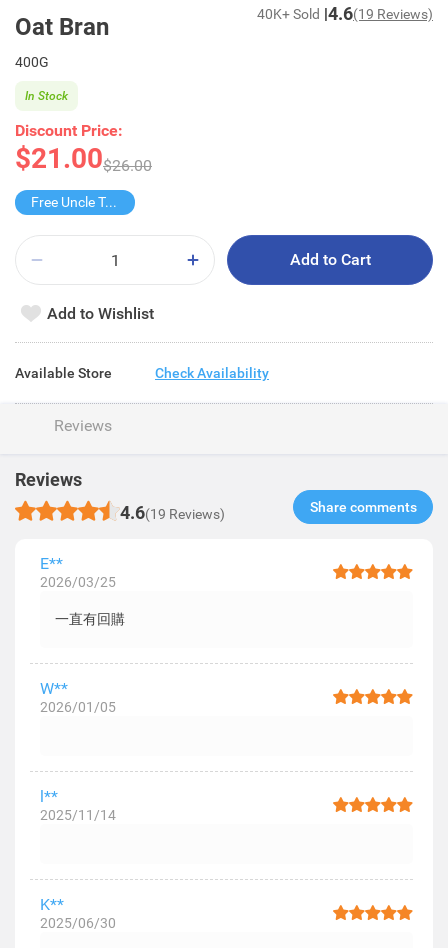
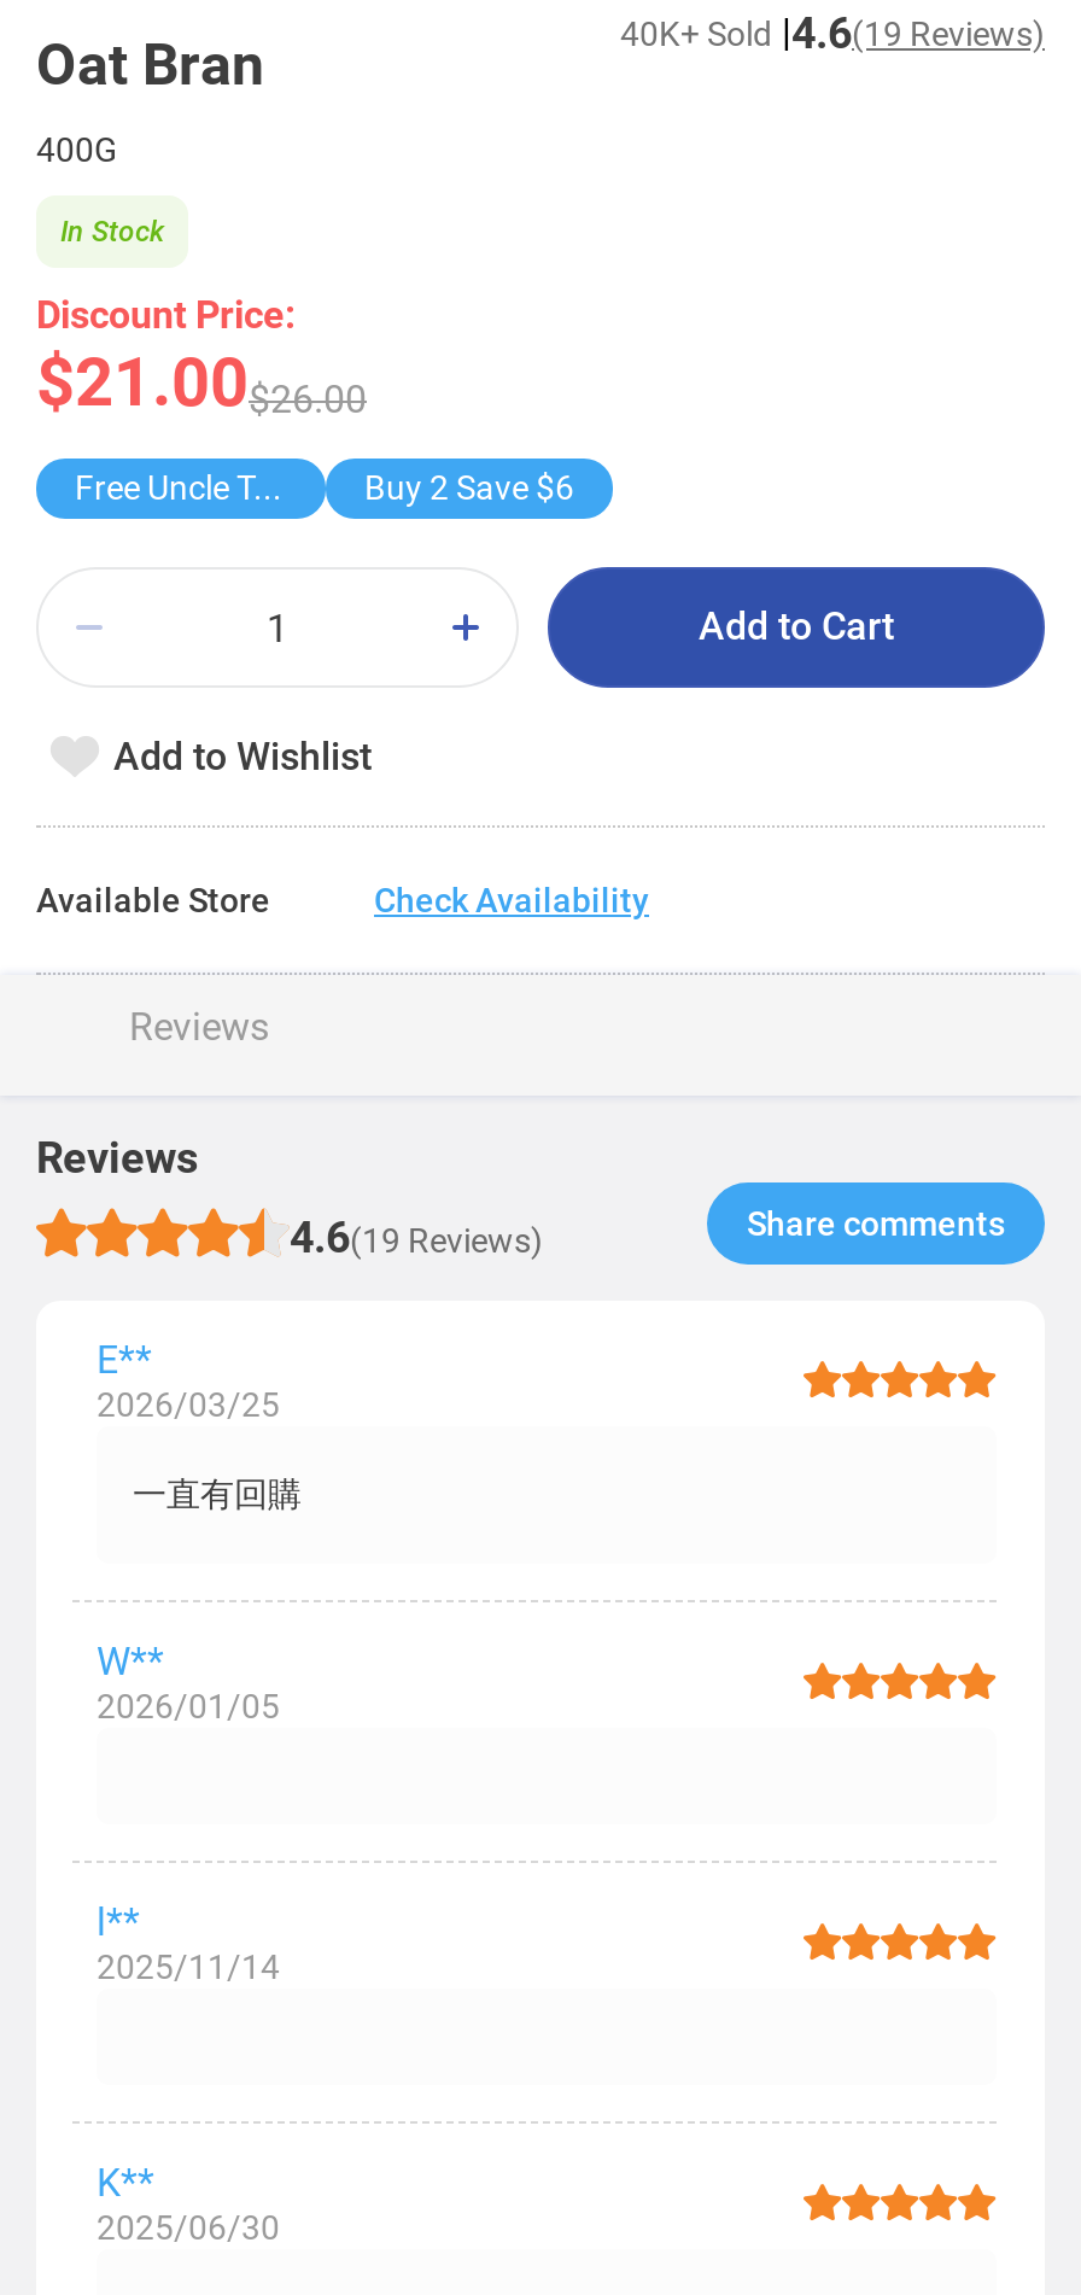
none -> [364,468,574,507] Buy 2 Save $6

